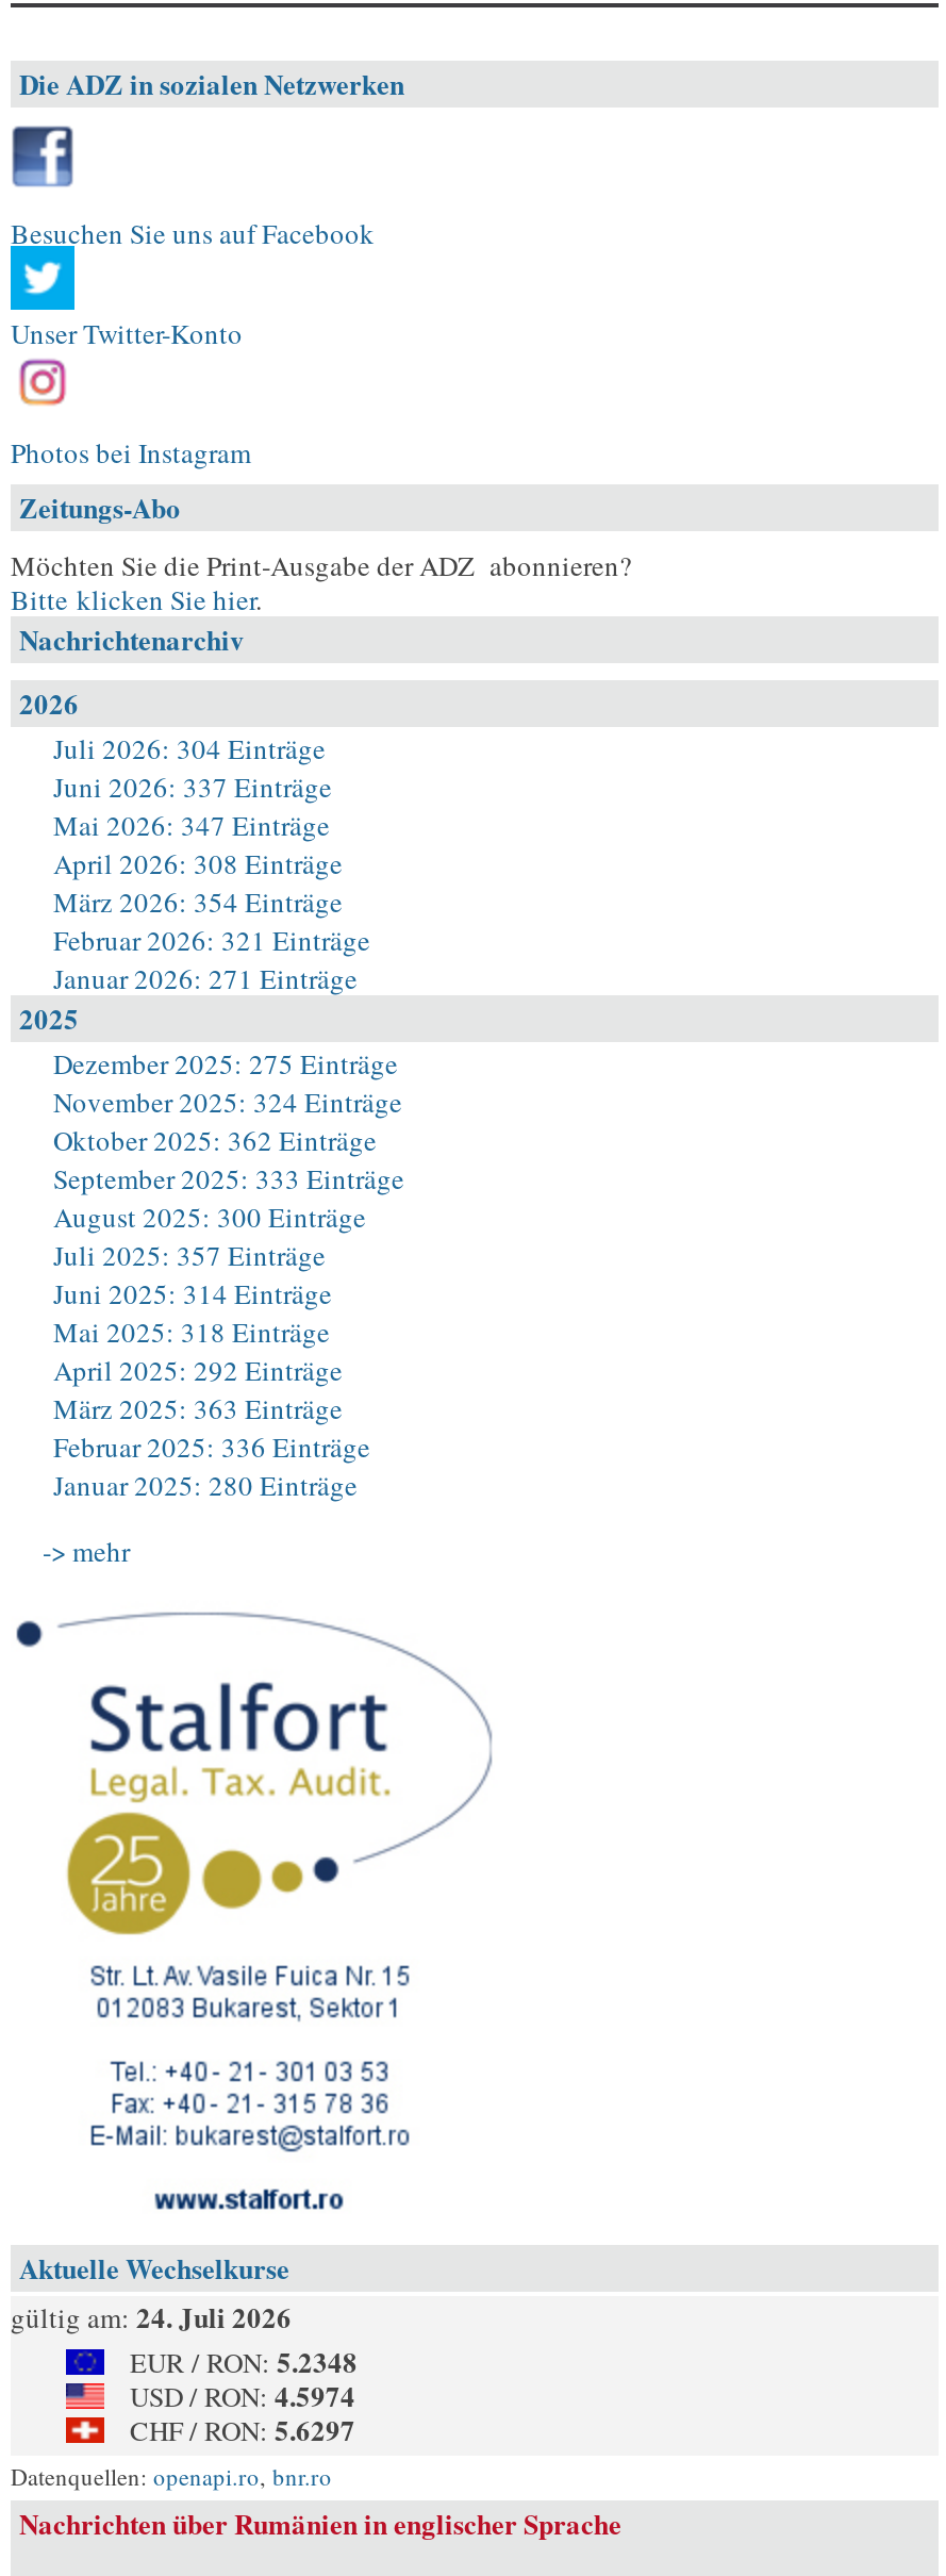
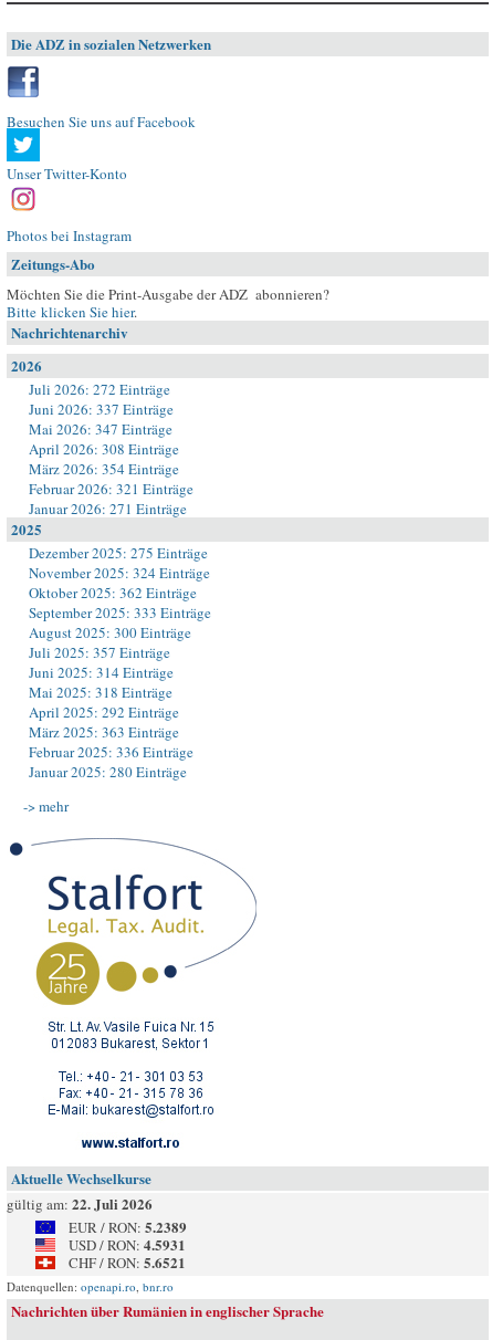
[53,729,326,767] Juli 2026: 304 Einträge -> [29,379,170,399] Juli 2026: 272 Einträge
[11,2296,292,2336] gültig am: 24. Juli 2026 -> [7,1193,153,1214] gültig am: 22. Juli 2026
[130,2341,358,2381] EUR / RON: 5.2348 -> [69,1216,187,1237] EUR / RON: 5.2389
[130,2375,355,2415] USD / RON: 4.5974 -> [69,1234,186,1255] USD / RON: 4.5931
[130,2409,355,2449] CHF / RON: 5.6297 -> [69,1252,186,1273] CHF / RON: 5.6521

